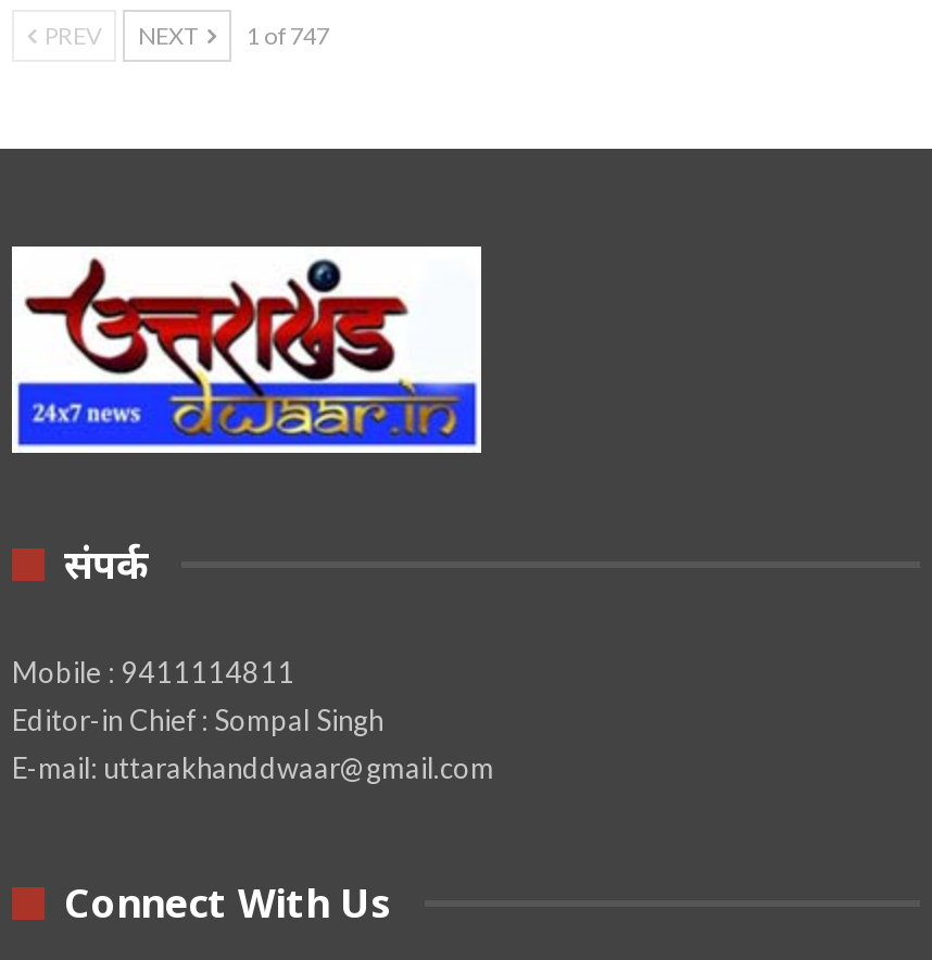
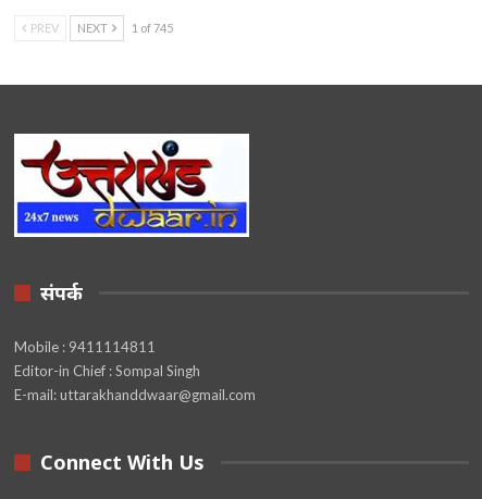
[40,22,329,50] PREV NEXT 1 of 747 -> [28,21,173,35] PREV NEXT 1 of 745

